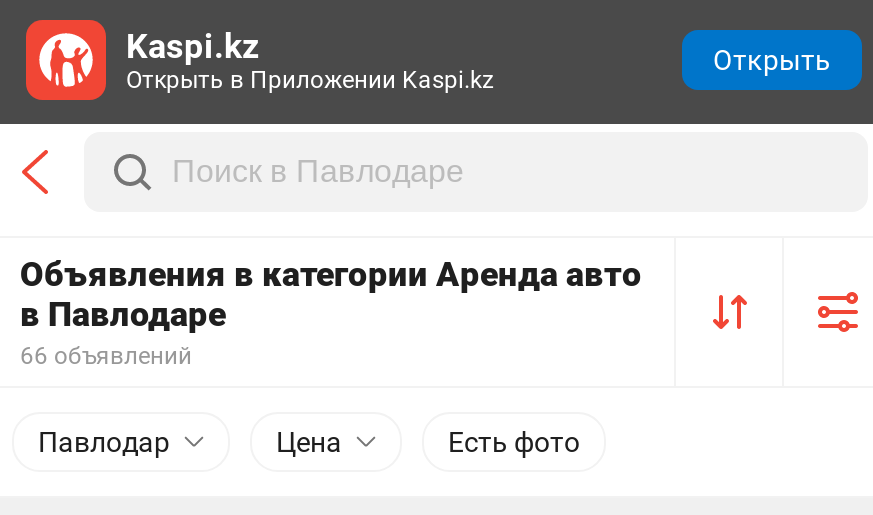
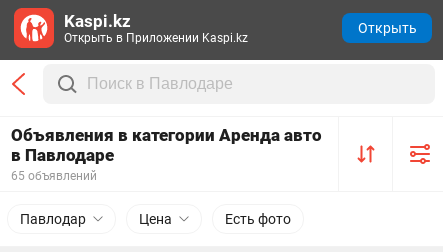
[20,342,192,370] 66 объявлений -> [11,169,97,183] 65 объявлений

